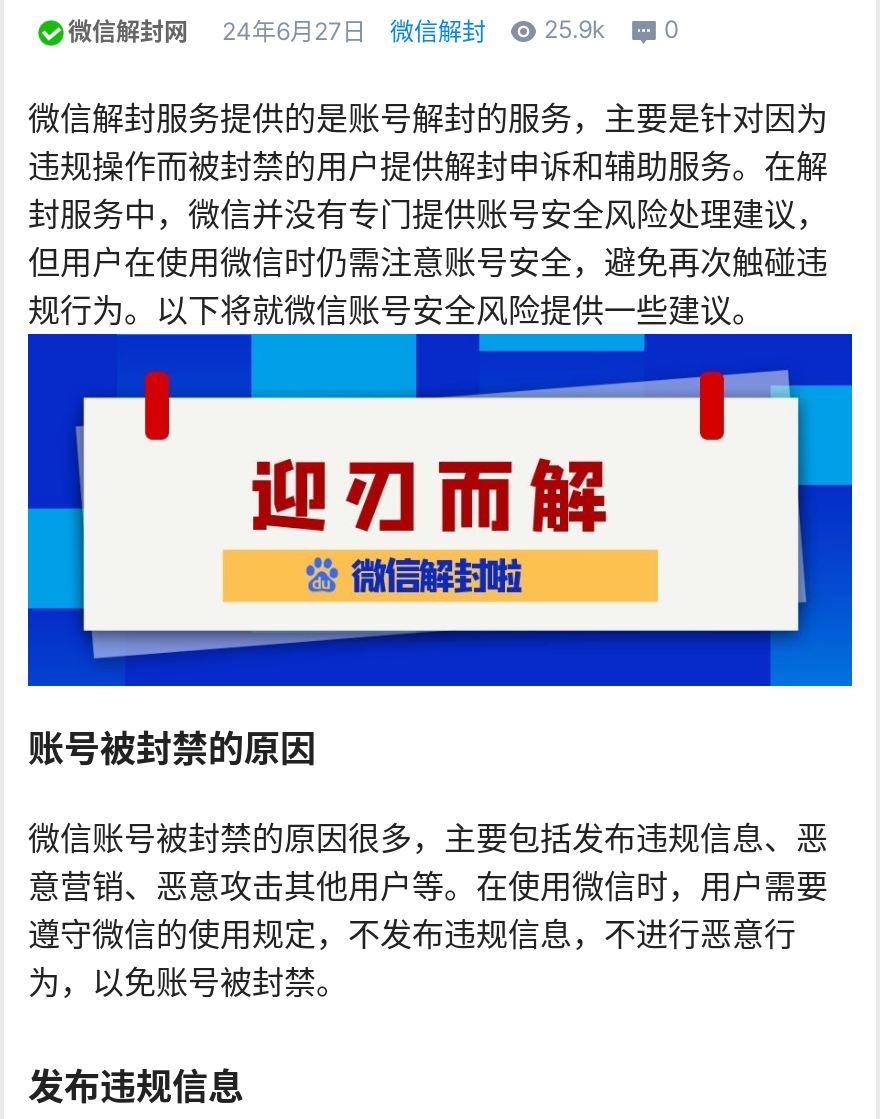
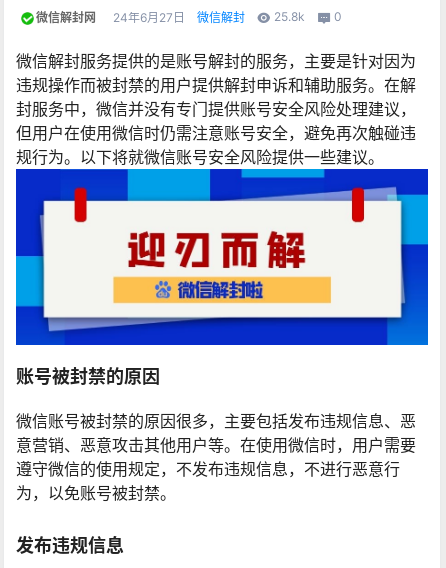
[68,15,680,47] 微信解封网 24年6月27日 微信解封 25.9k 0 -> [36,9,342,25] 微信解封网 24年6月27日 微信解封 25.8k 0

